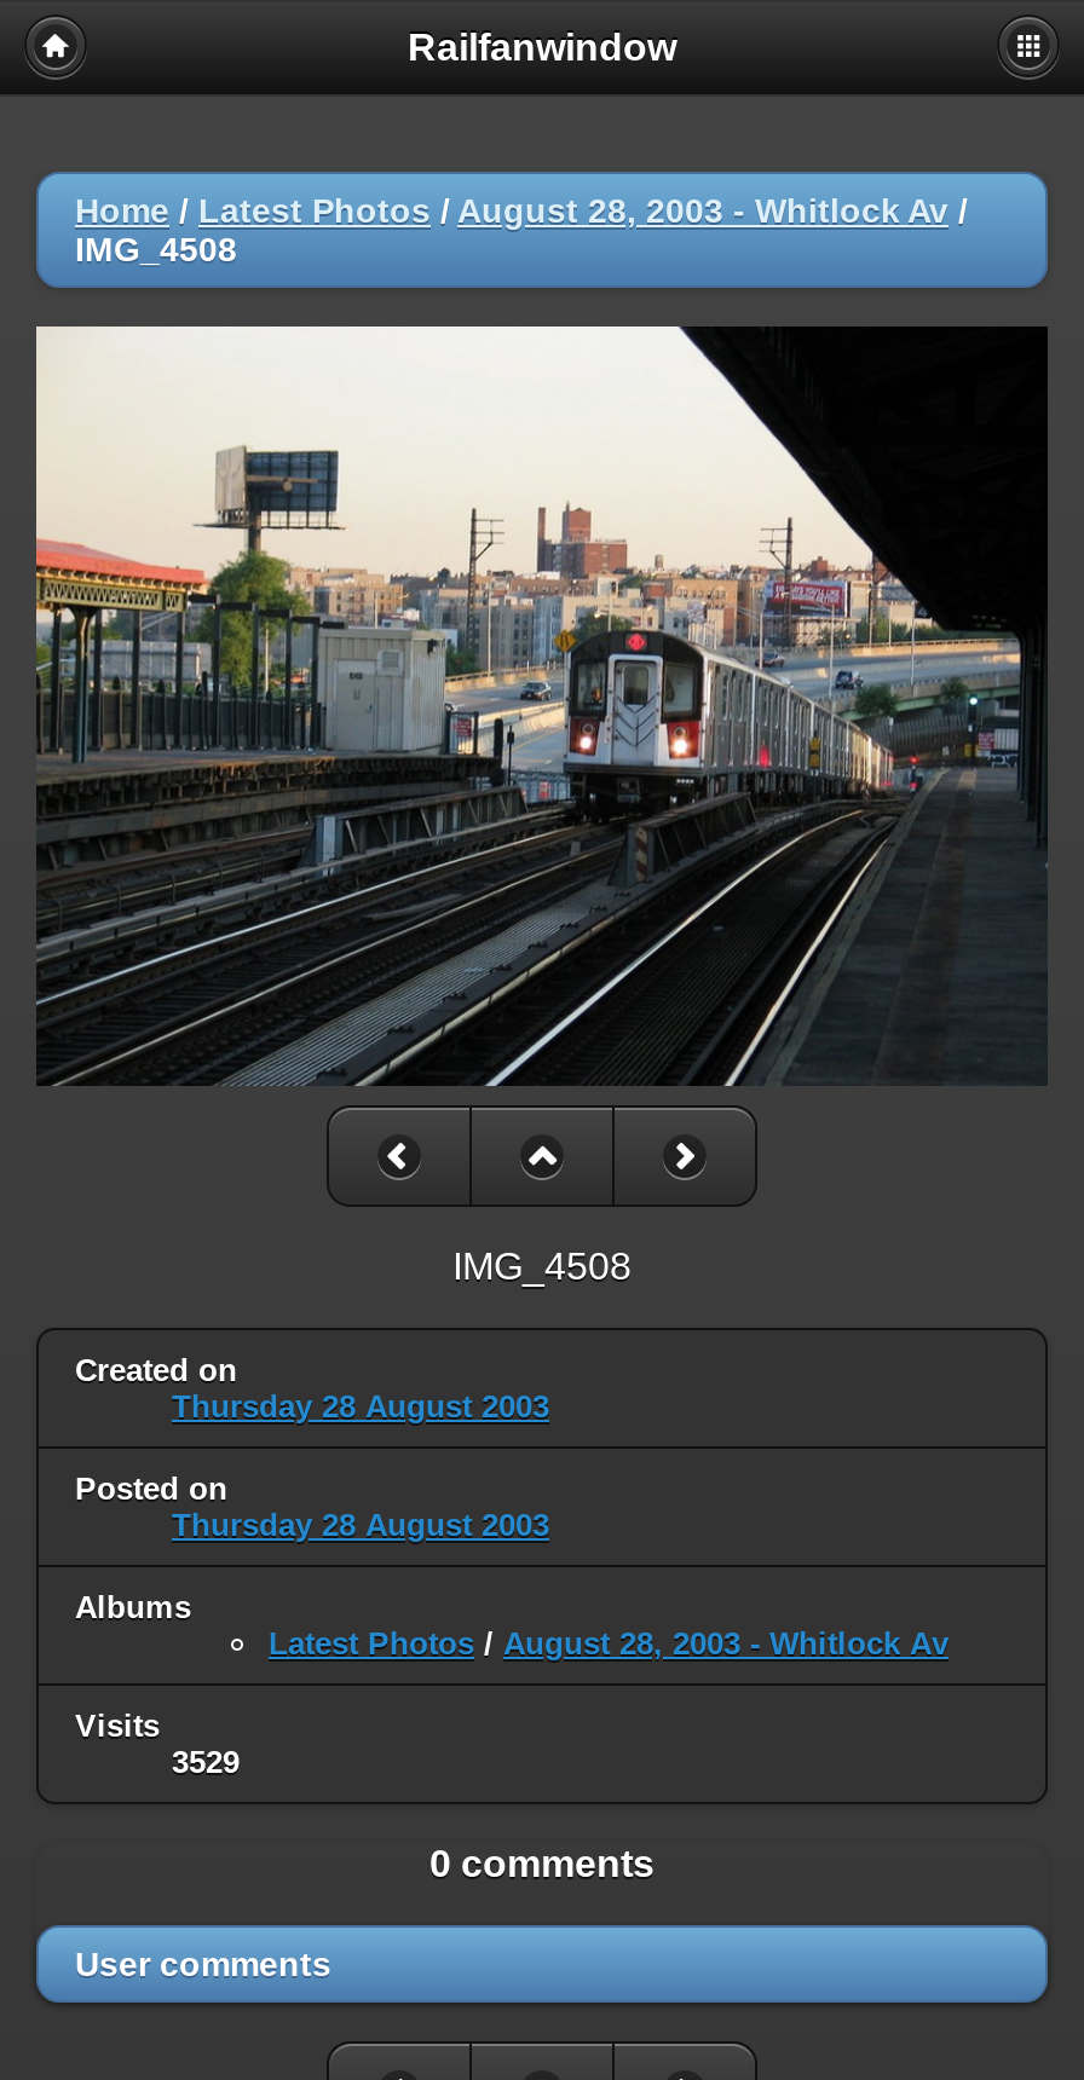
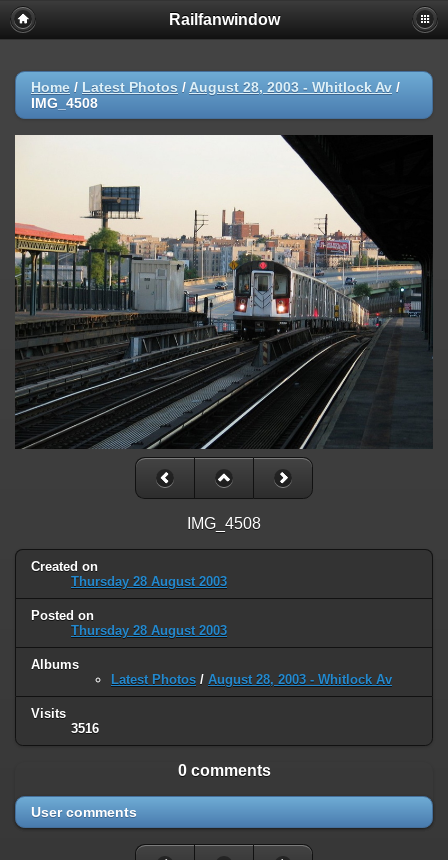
[172,1743,240,1780] 3529 -> [71,721,99,736] 3516

